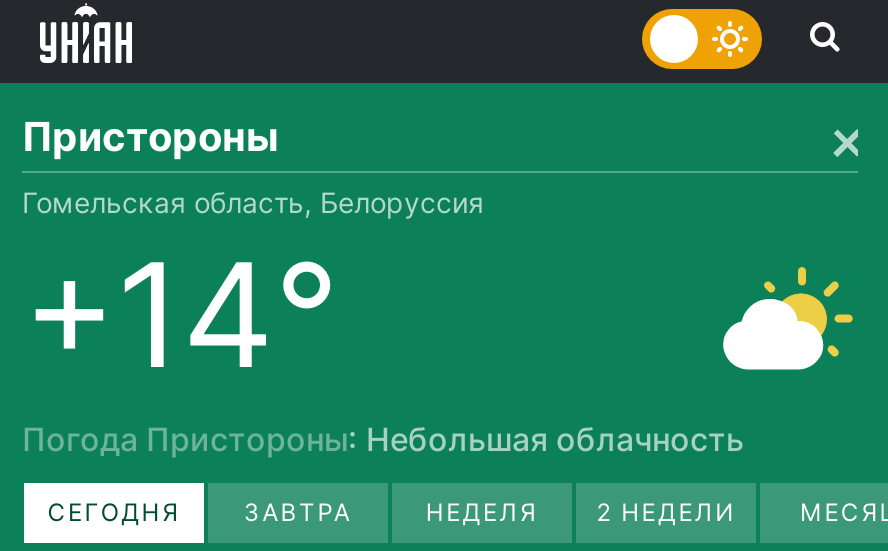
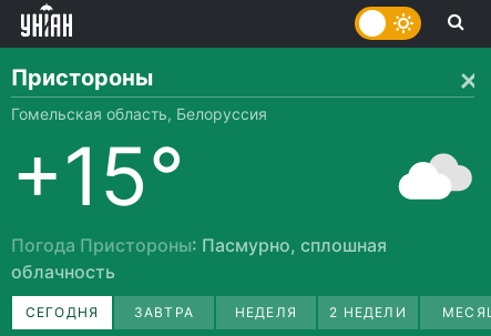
[22,227,854,459] [image] | +14° | Погода Пристороны: Небольшая облачность -> [11,128,473,283] [image] | +15° | Погода Пристороны: Пасмурно, сплошная | облачность

